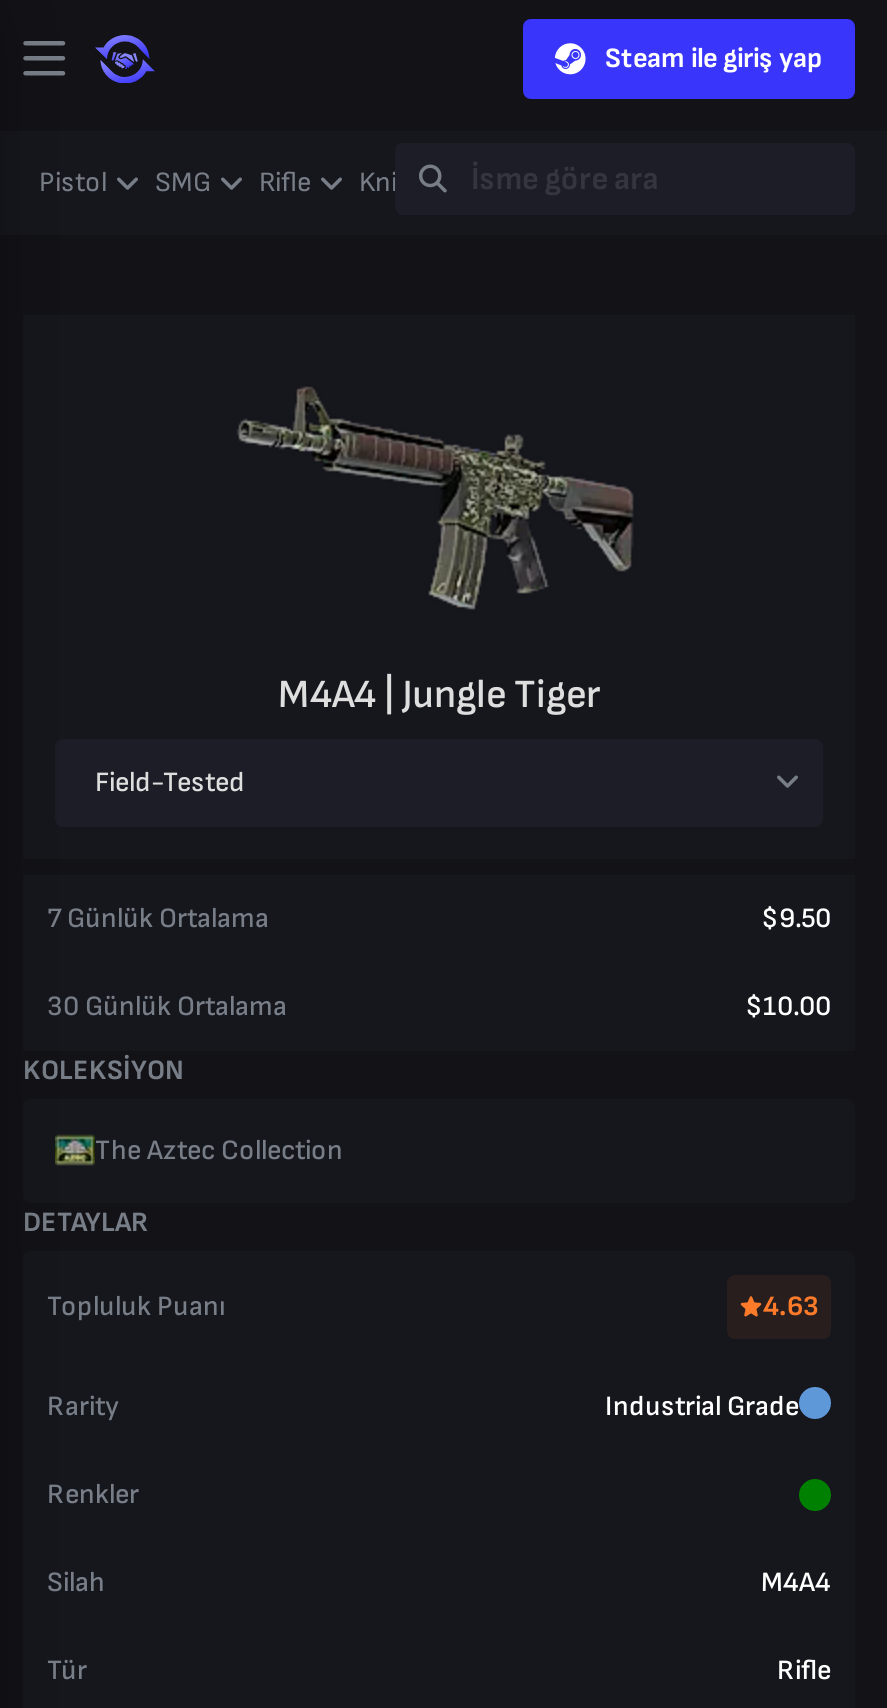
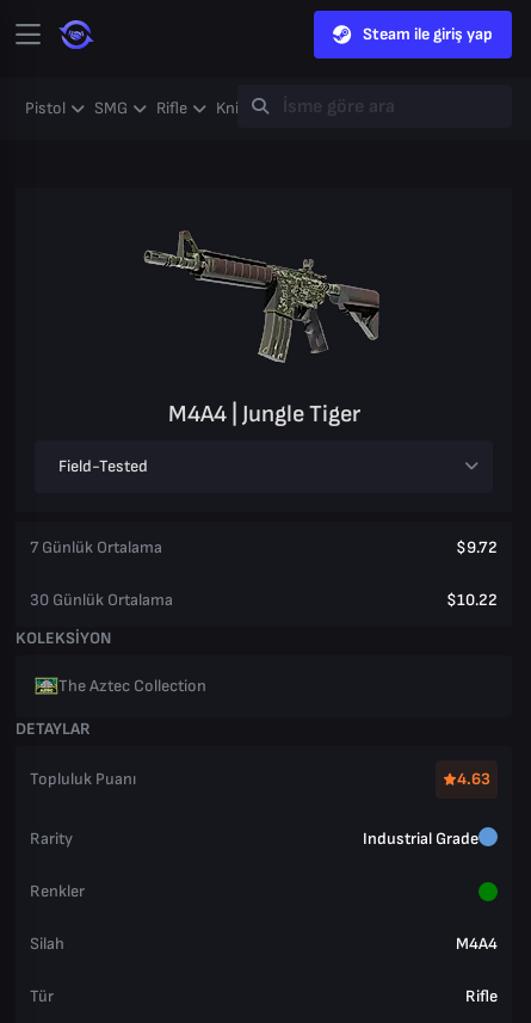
[761,901,831,935] $9.50 -> [456,537,498,557] $9.72
[745,989,831,1023] $10.00 -> [446,590,498,610] $10.22

